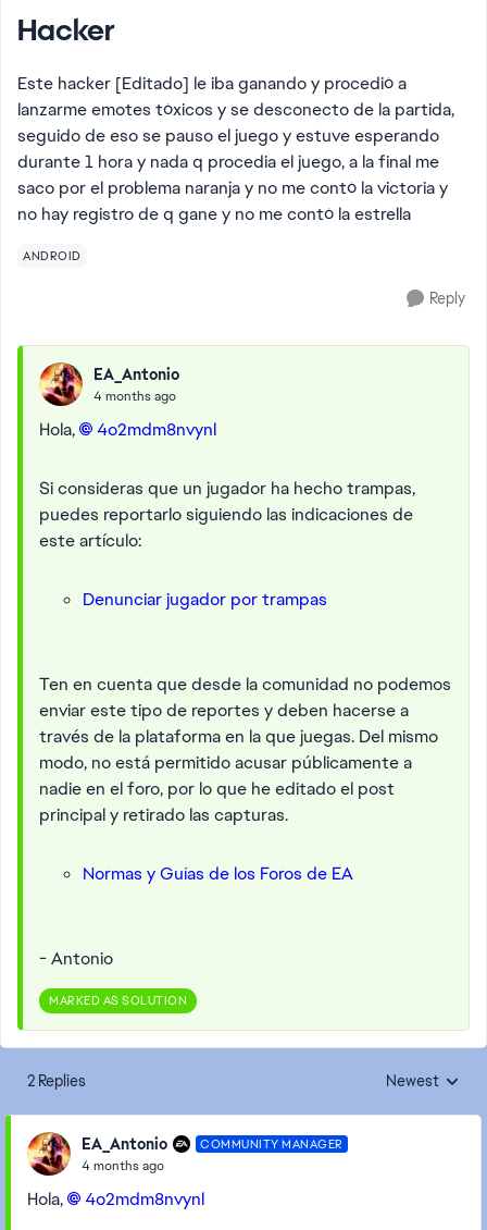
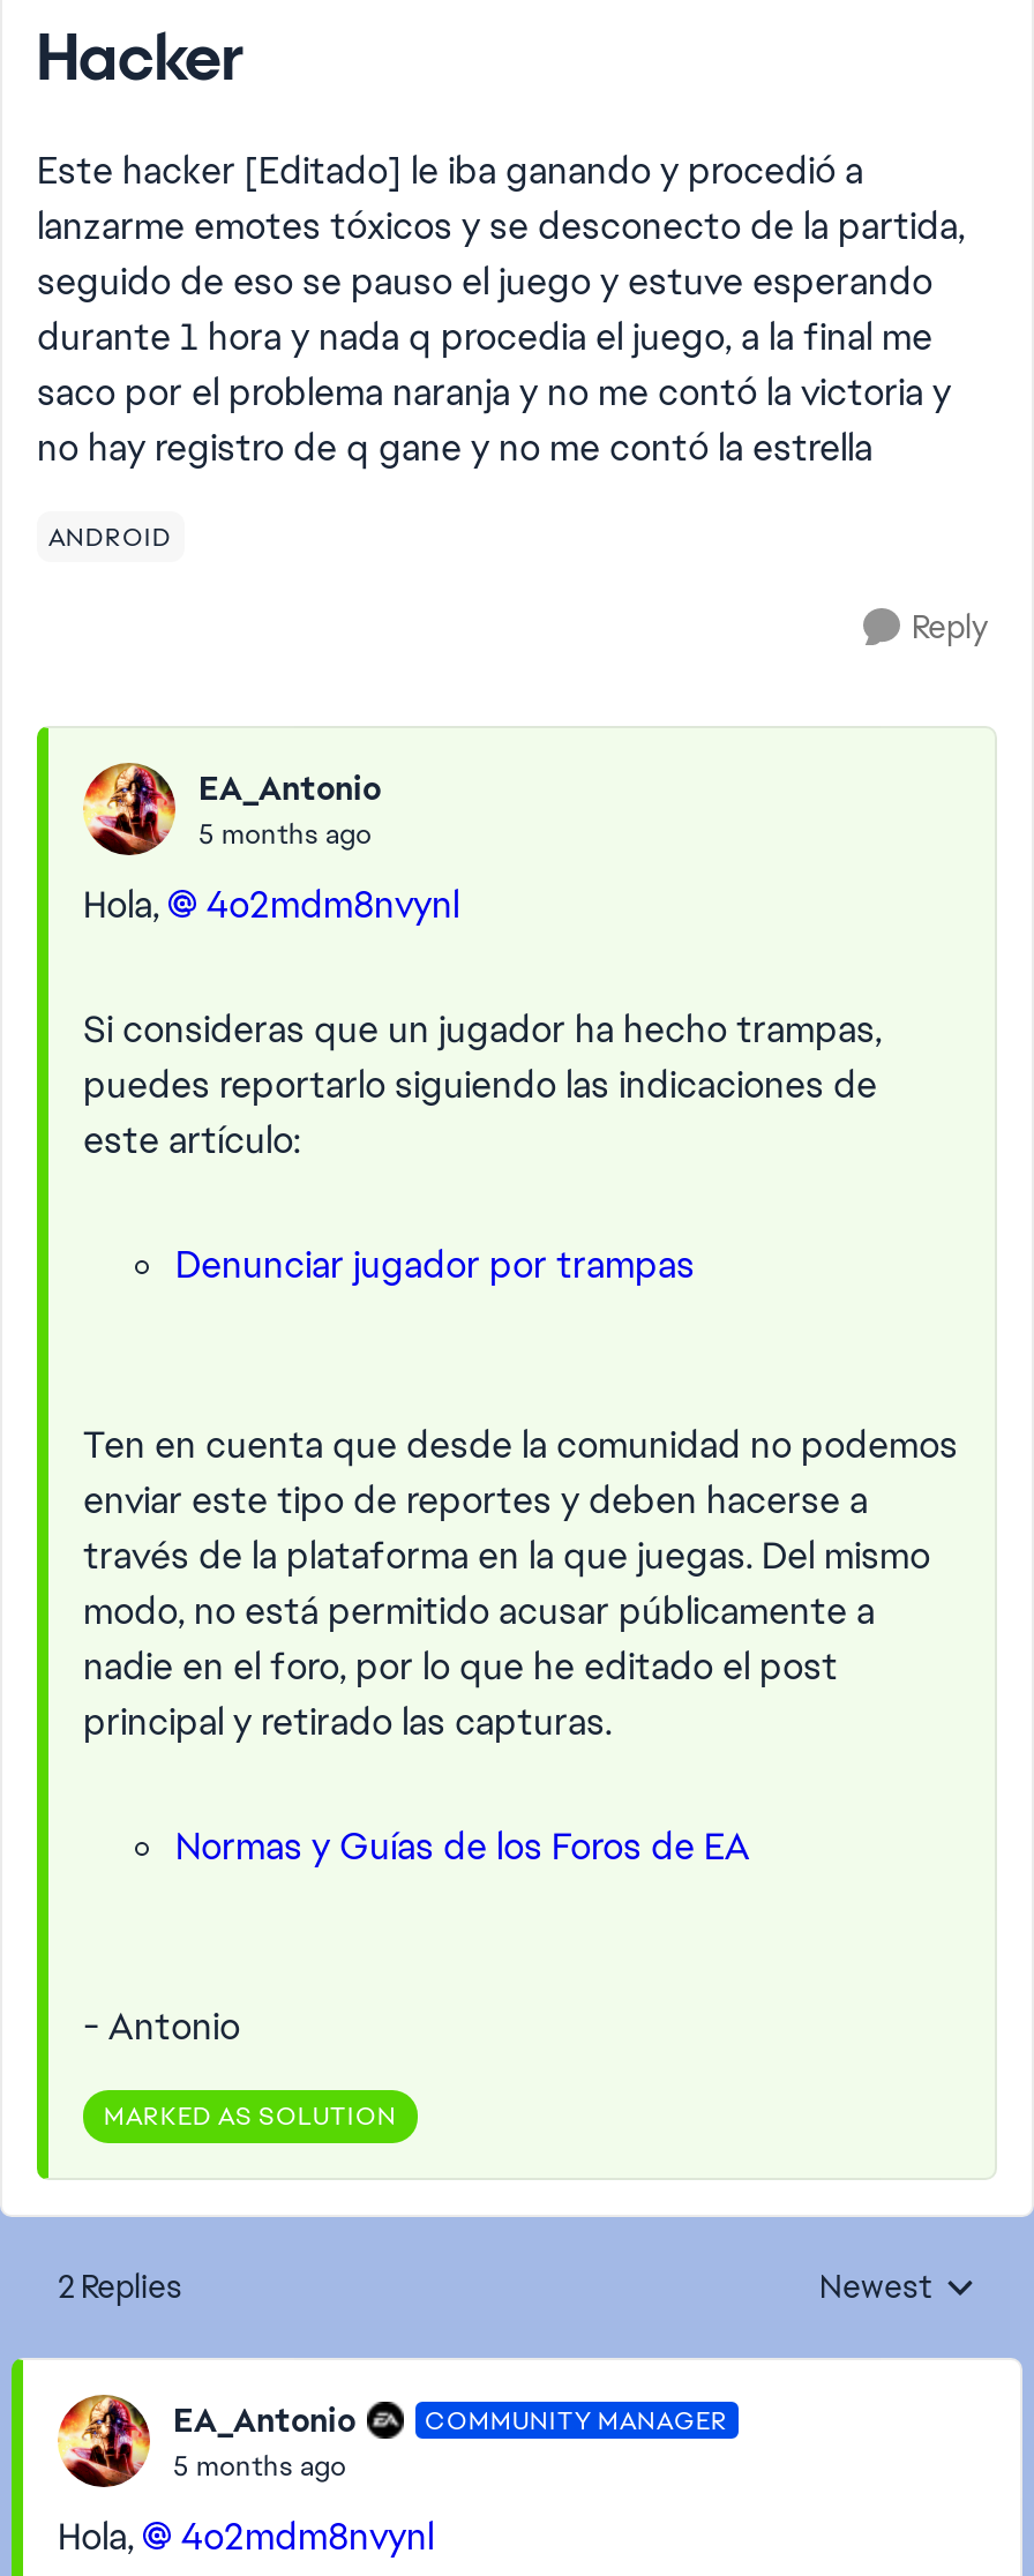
[93,387,176,404] 4 months ago -> [198,815,372,852] 5 months ago
[82,1157,164,1174] 4 months ago -> [173,2447,346,2484] 5 months ago

